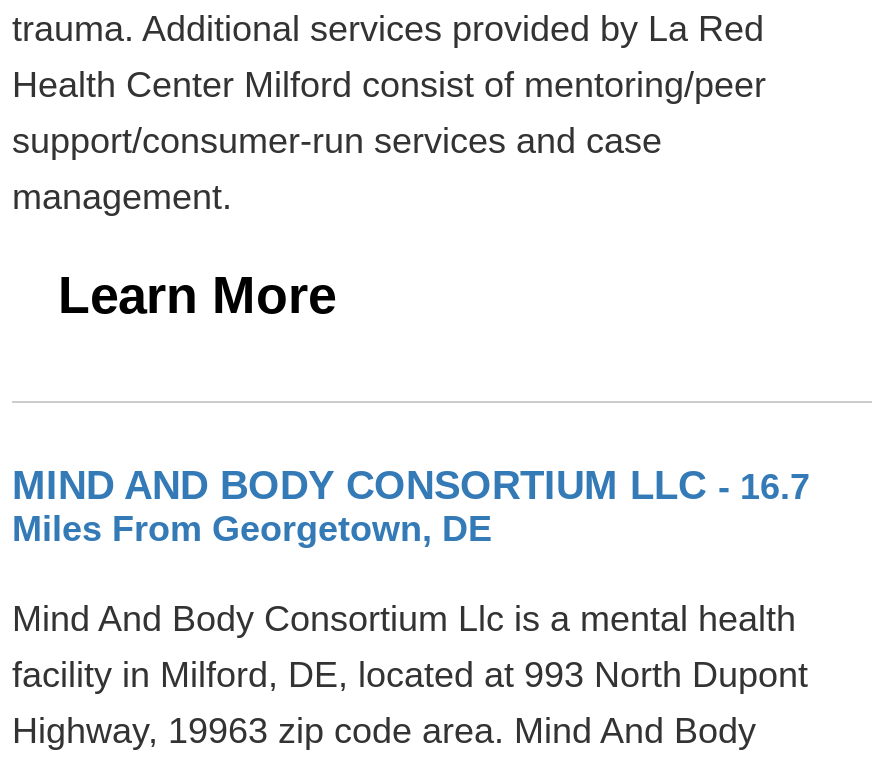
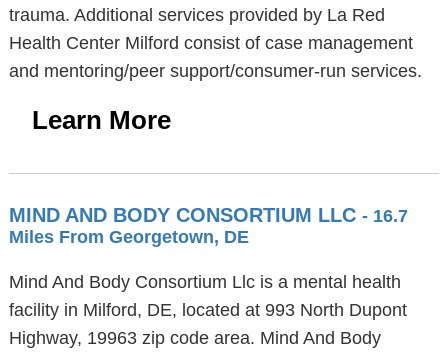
[12,65,766,217] Health Center Milford consist of mentoring/peer | support/consumer-run services and case | management. -> [9,33,422,81] Health Center Milford consist of case management | and mentoring/peer support/consumer-run services.

